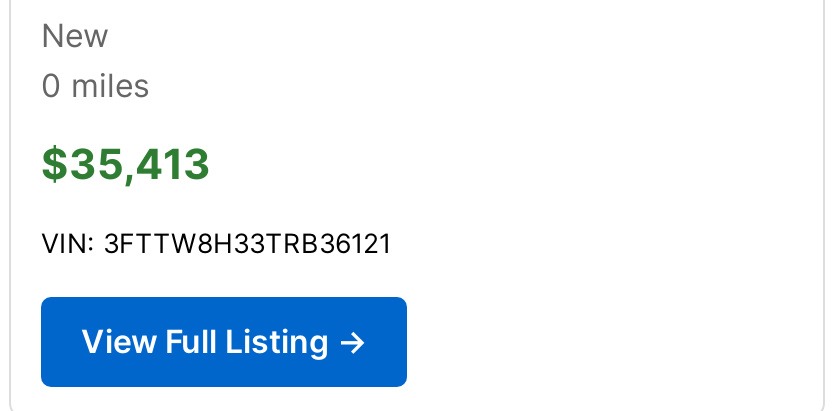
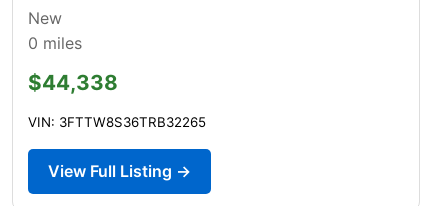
[41,139,211,189] $35,413 -> [28,70,118,95] $44,338
[41,227,391,259] VIN: 3FTTW8H33TRB36121 -> [28,114,206,130] VIN: 3FTTW8S36TRB32265

